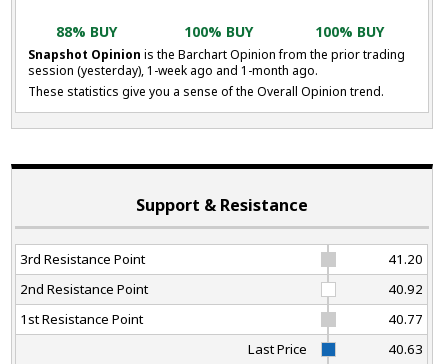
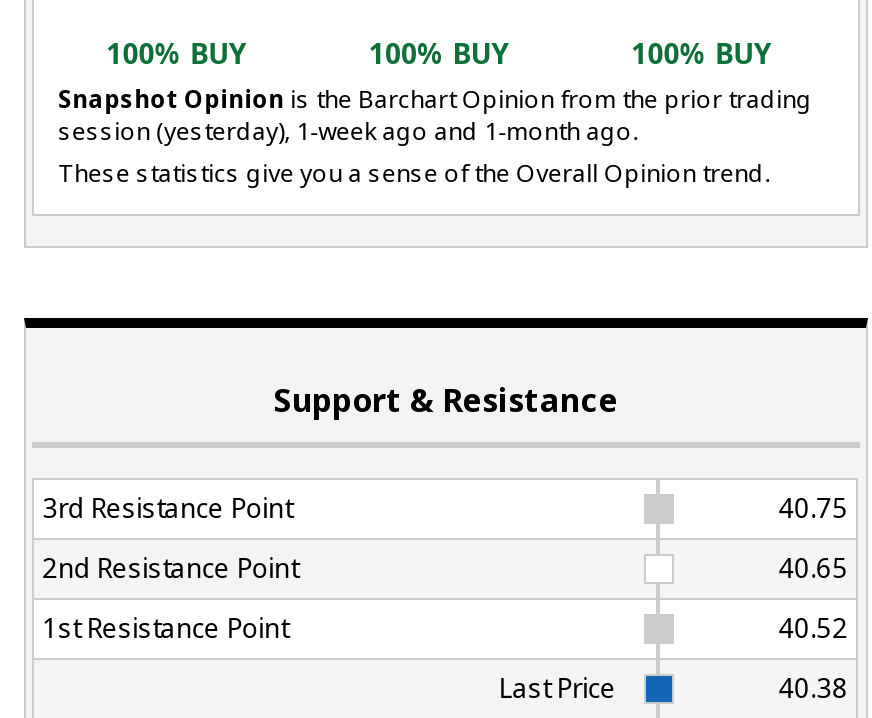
[56,22,117,41] 88% BUY -> [106,34,244,72] 100% BUY
[388,250,423,268] 41.20 -> [778,490,848,526] 40.75
[388,280,423,298] 40.92 -> [778,550,848,586] 40.65
[388,310,423,328] 40.77 -> [778,610,848,646] 40.52
[388,340,423,358] 40.63 -> [778,670,848,706] 40.38

